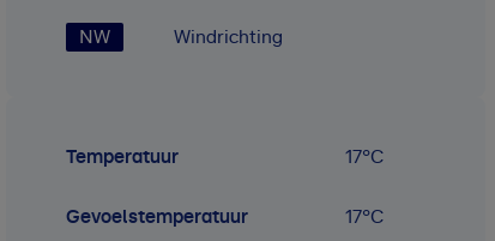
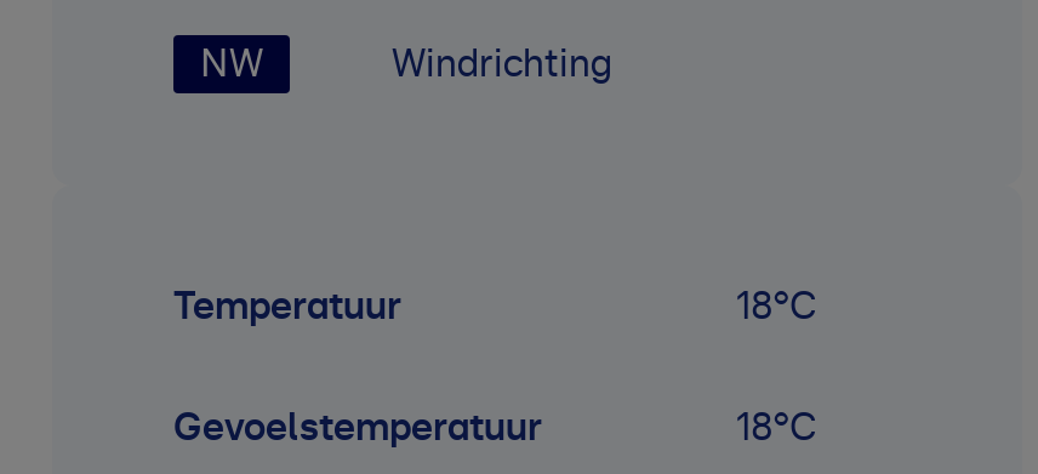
[345,148,384,167] 17°C -> [736,288,816,327] 18°C
[345,208,384,227] 17°C -> [736,409,816,448] 18°C

